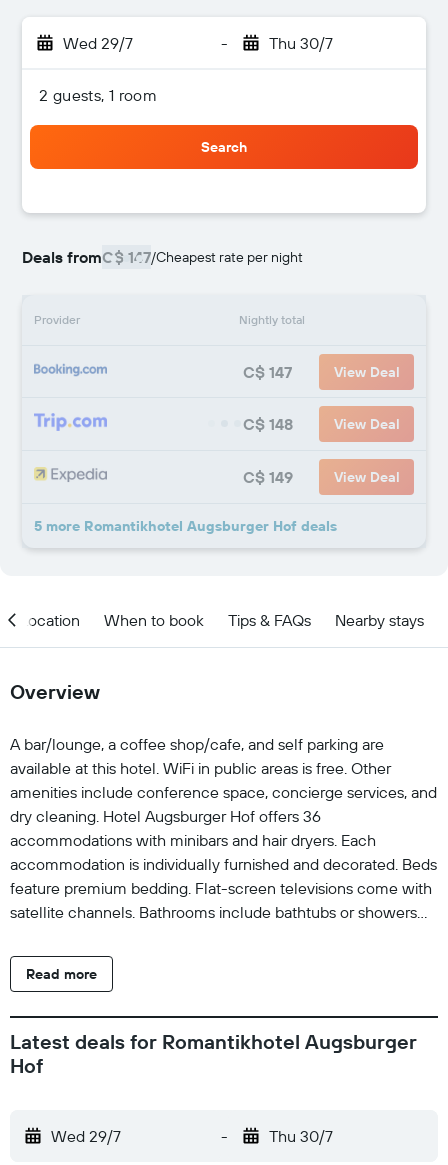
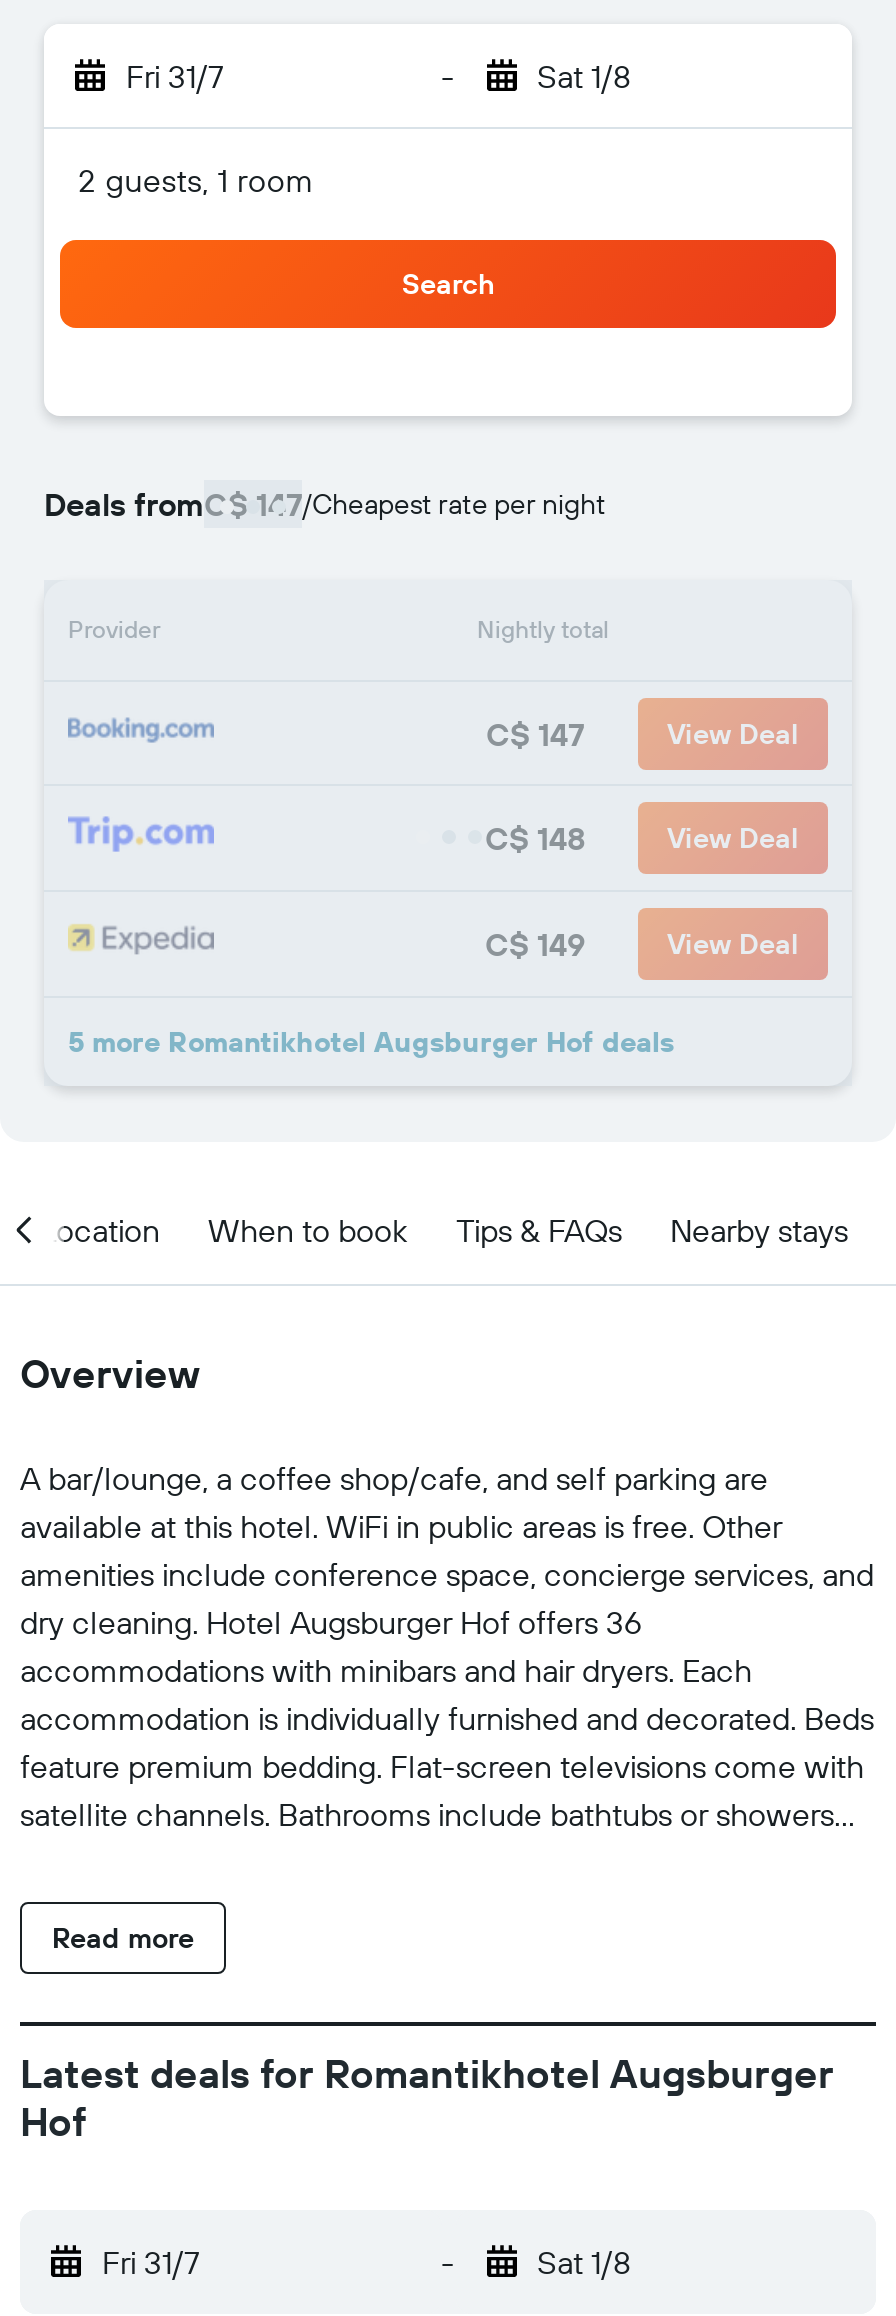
[63,33,133,53] Wed 29/7 -> [126,56,224,96] Fri 31/7
[268,33,332,53] Thu 30/7 -> [537,56,631,96] Sat 1/8
[51,1126,121,1146] Wed 29/7 -> [102,2242,200,2282] Fri 31/7
[268,1126,332,1146] Thu 30/7 -> [537,2242,631,2282] Sat 1/8

